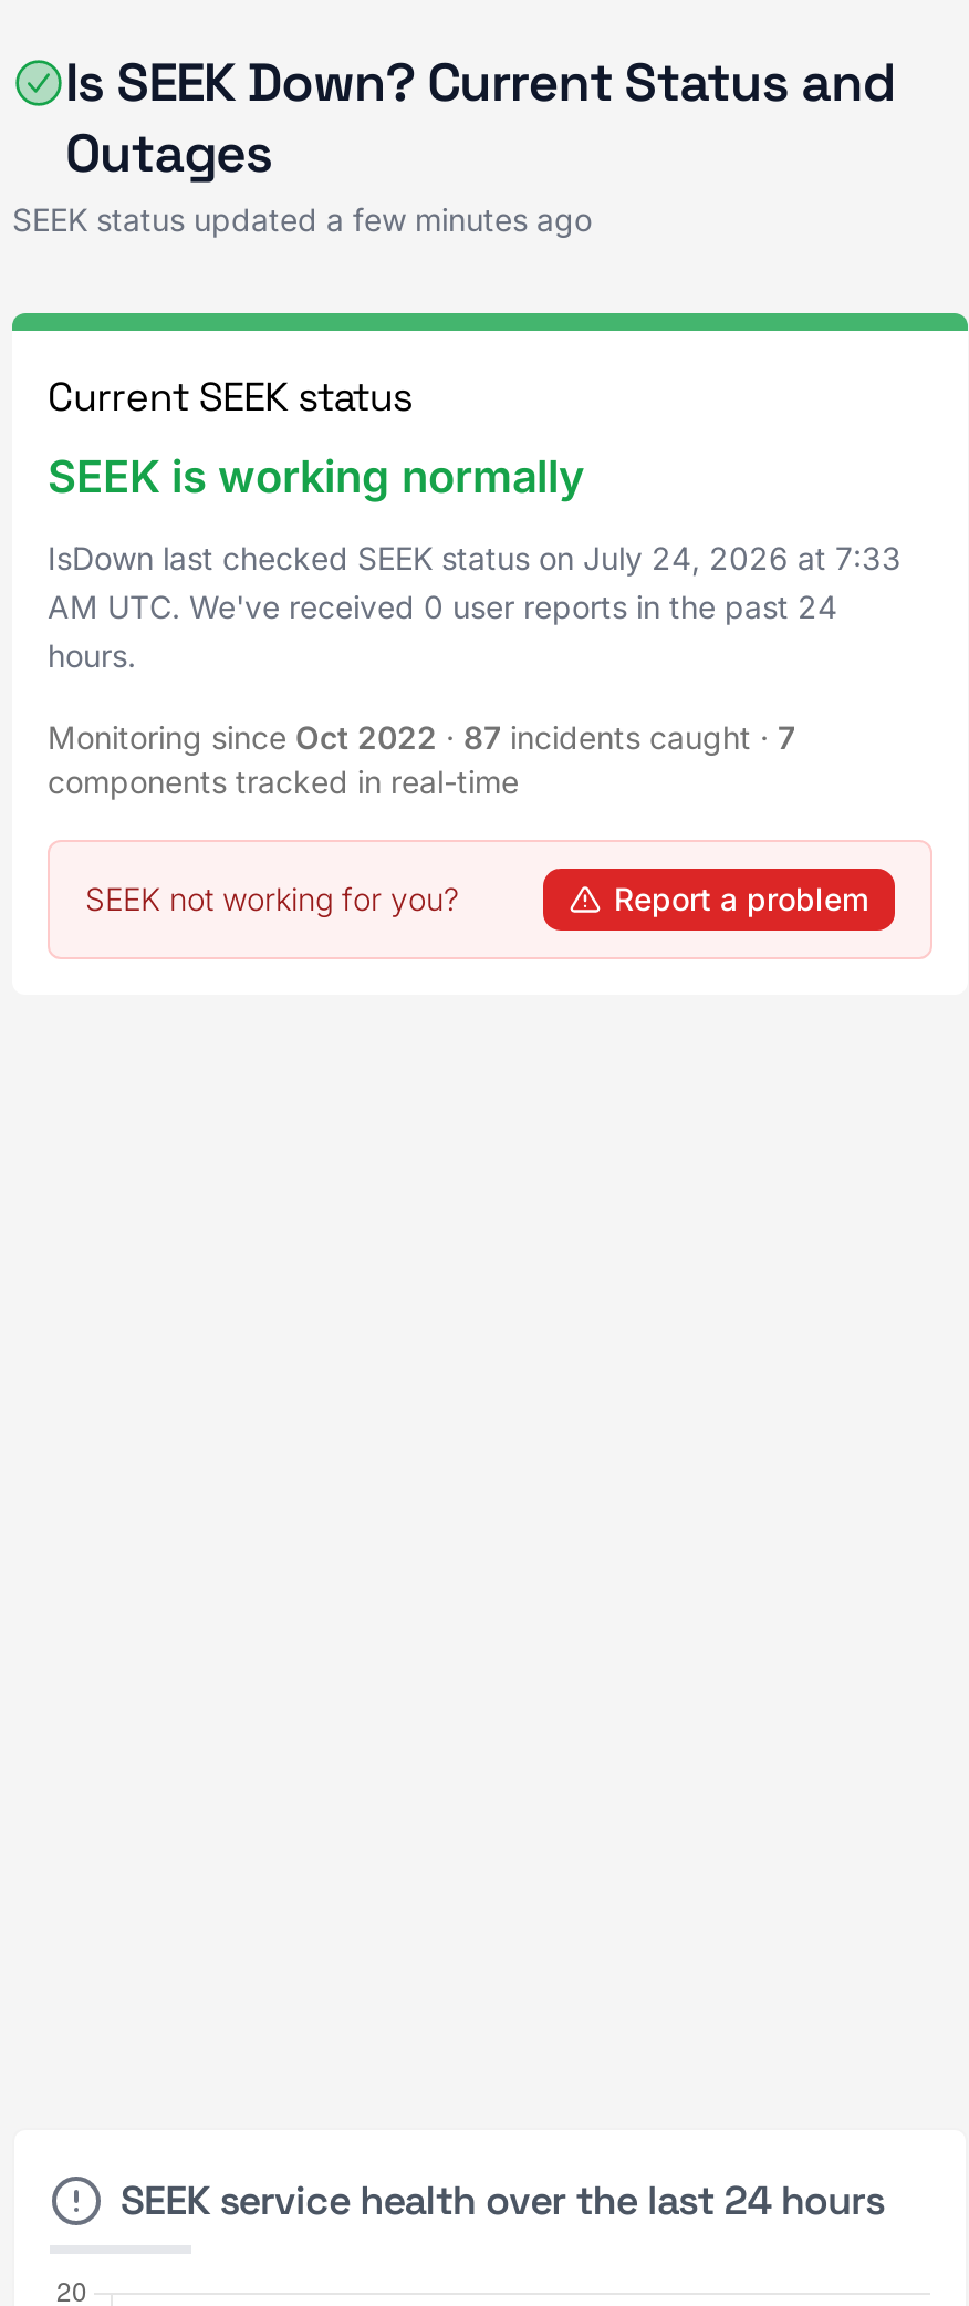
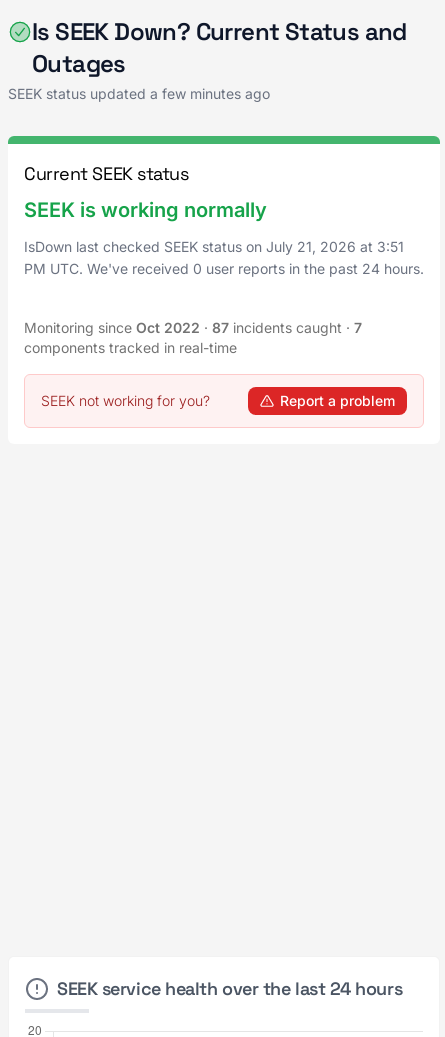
[48,539,902,674] IsDown last checked SEEK status on July 24, 2026 at 7:33 | AM UTC. We've received 0 user reports in the past 24 | hours. -> [24,238,424,277] IsDown last checked SEEK status on July 21, 2026 at 3:51 | PM UTC. We've received 0 user reports in the past 24 hours.

